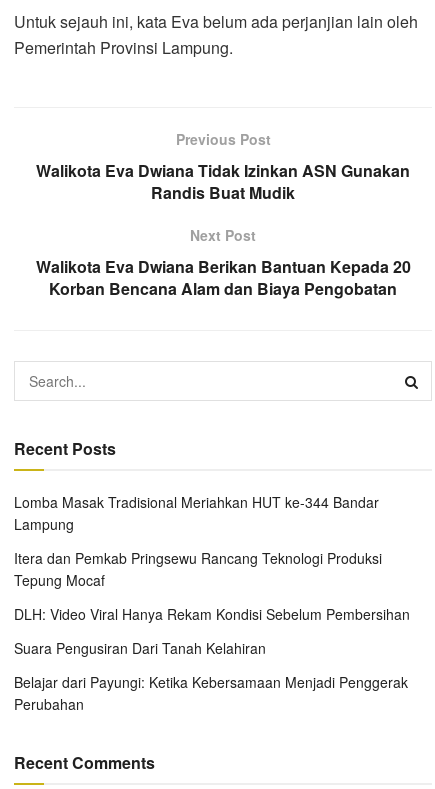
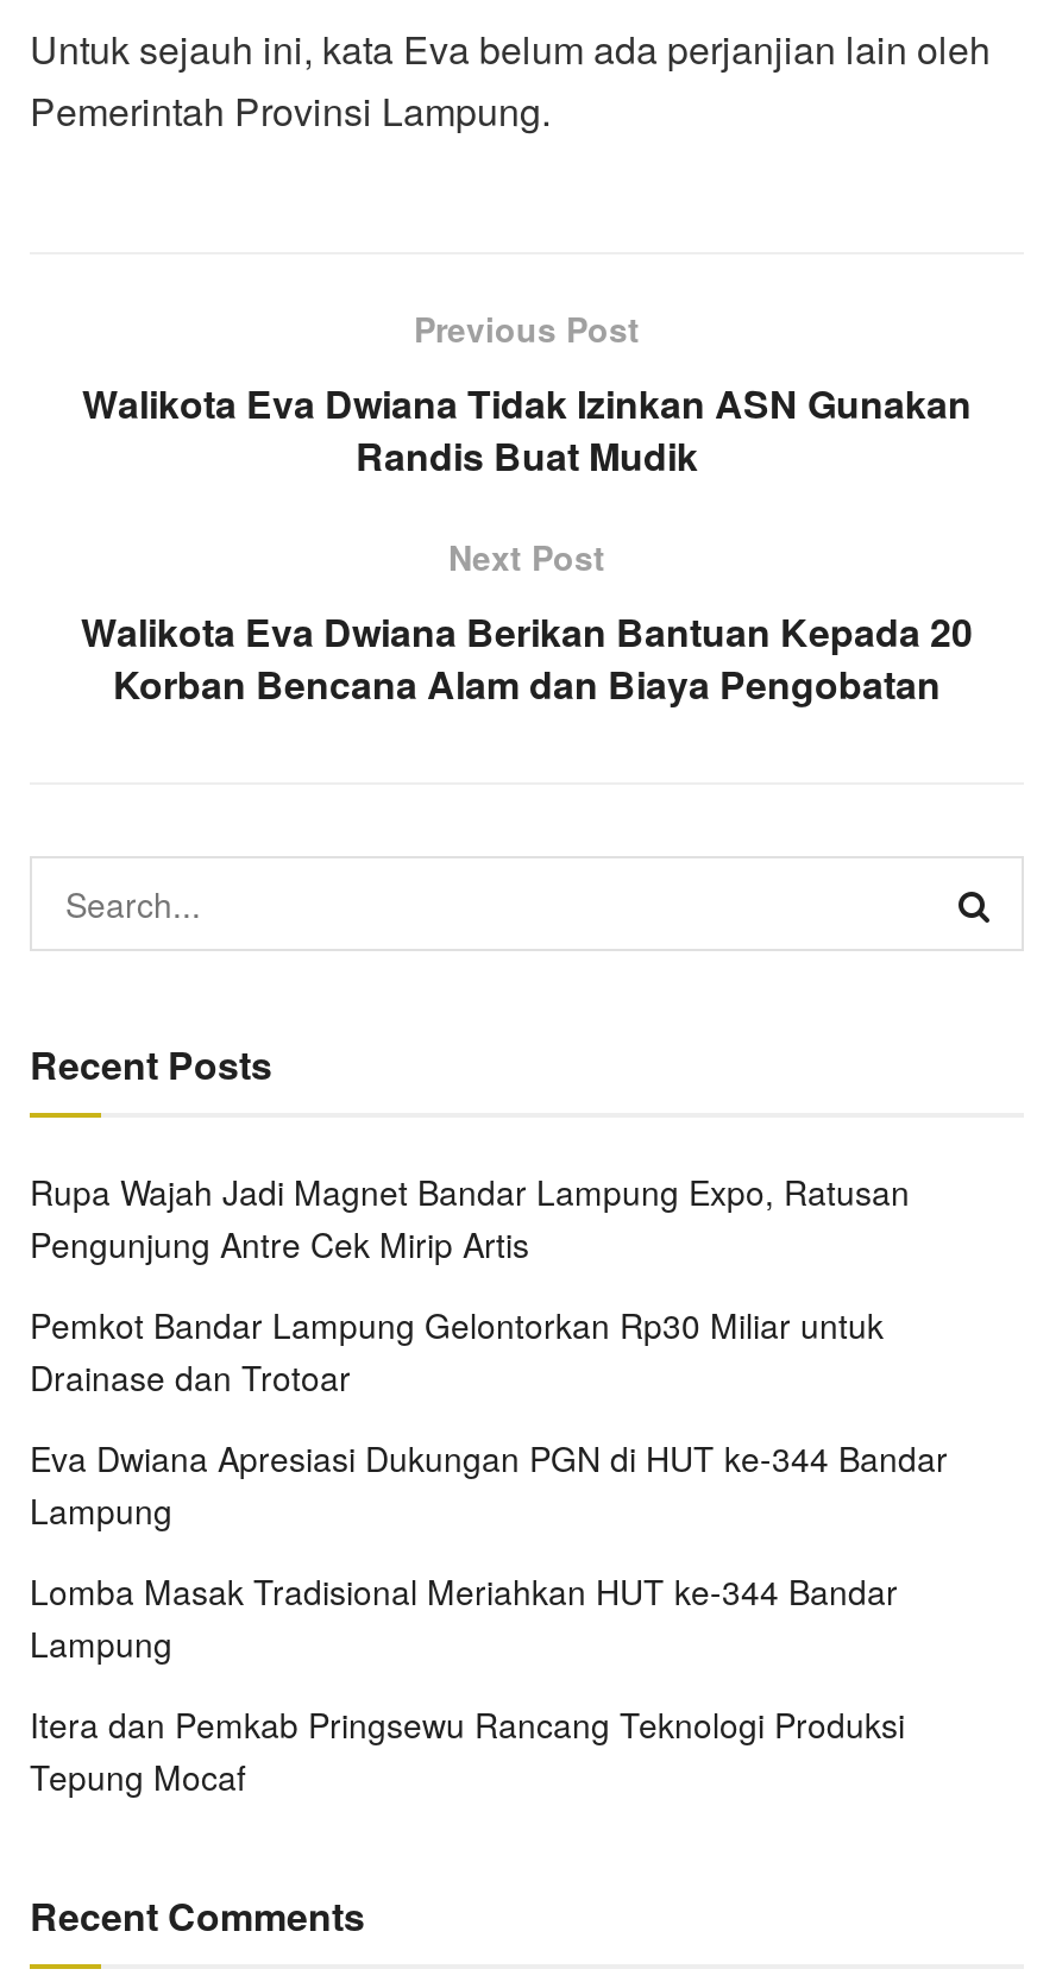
none -> [30,1167,948,1533] Rupa Wajah Jadi Magnet Bandar Lampung Expo, Ratusan | Pengunjung Antre Cek Mirip Artis | Pemkot Bandar Lampung Gelontorkan Rp30 Miliar untuk | Drainase dan Trotoar | Eva Dwiana Apresiasi Dukungan PGN di HUT ke-344 Bandar | Lampung
moved [14,492,382,590] -> [30,1567,905,1800]: Lomba Masak Tradisional Meriahkan HUT ke-344 Bandar | Lampung | Itera dan Pemkab Pringsewu Rancang Teknologi Produksi | Tepung Mocaf
[14,604,410,714] DLH: Video Viral Hanya Rekam Kondisi Sebelum Pembersihan | Suara Pengusiran Dari Tanah Kelahiran | Belajar dari Payungi: Ketika Kebersamaan Menjadi Penggerak | Perubahan -> none

